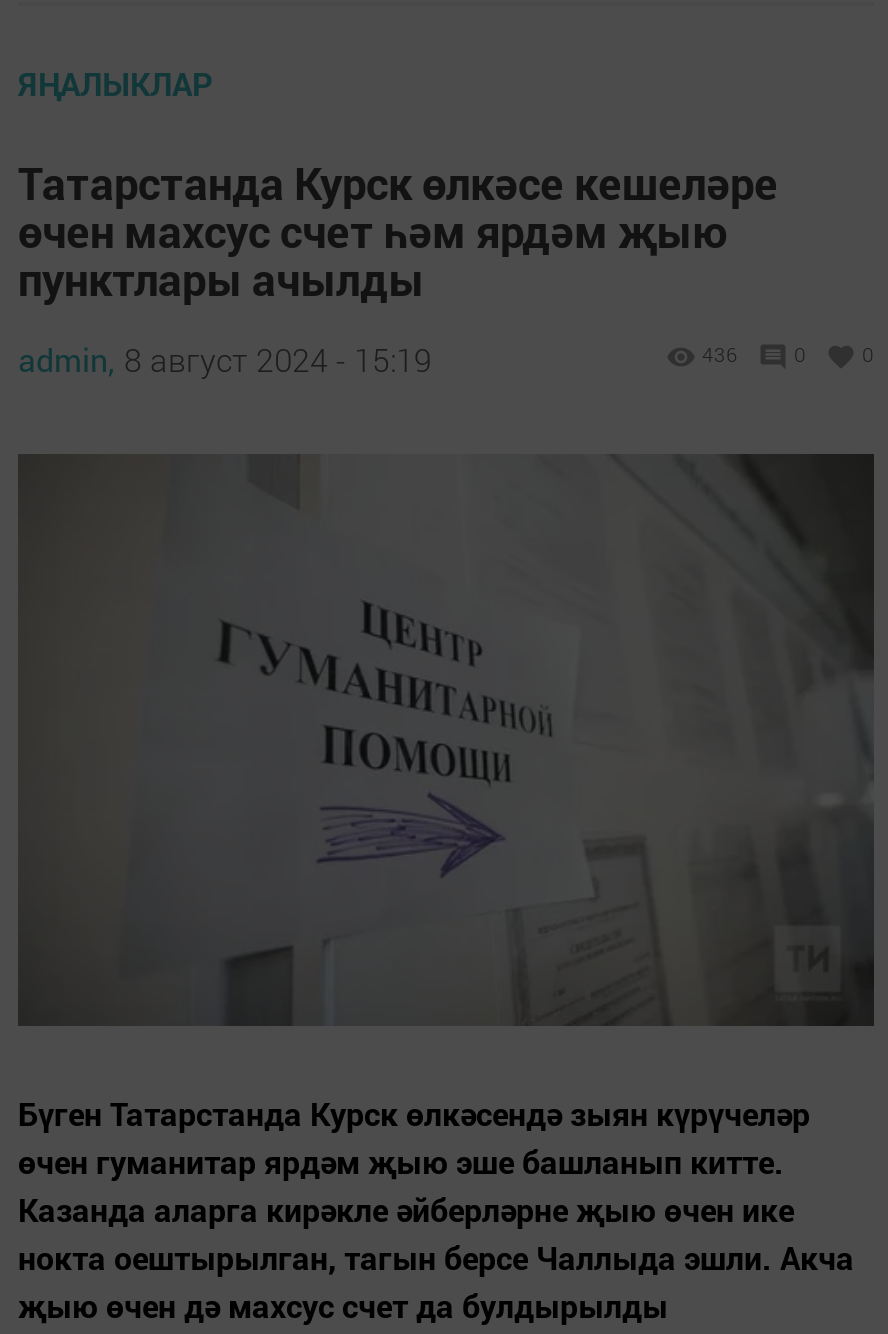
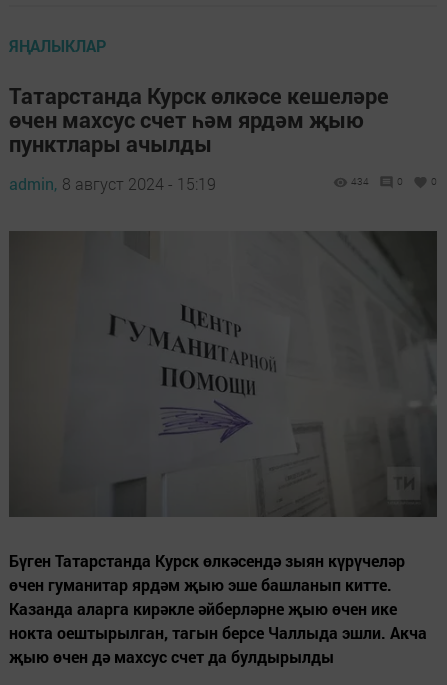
[702,342,738,368] 436 -> [351,175,369,188] 434

